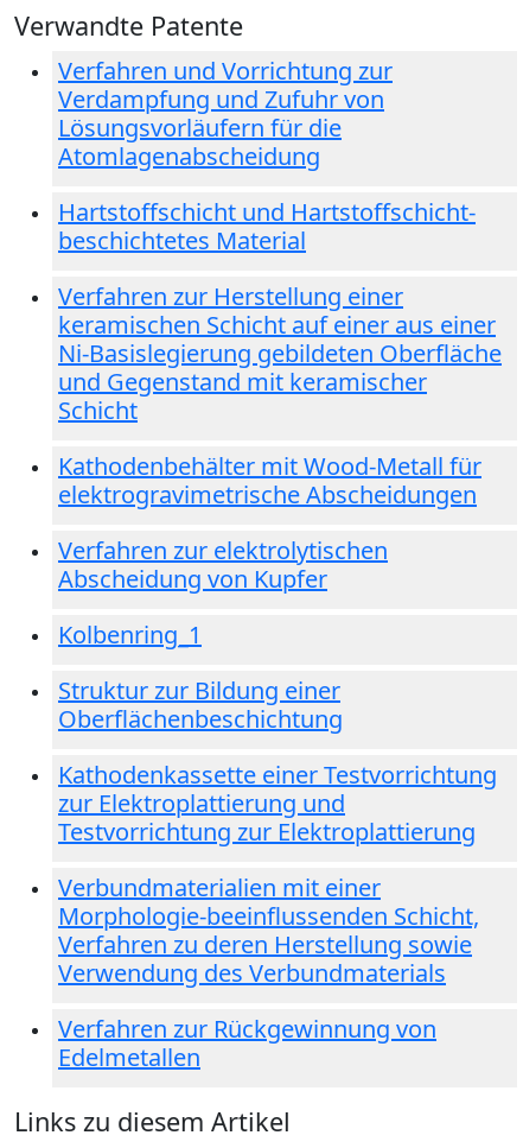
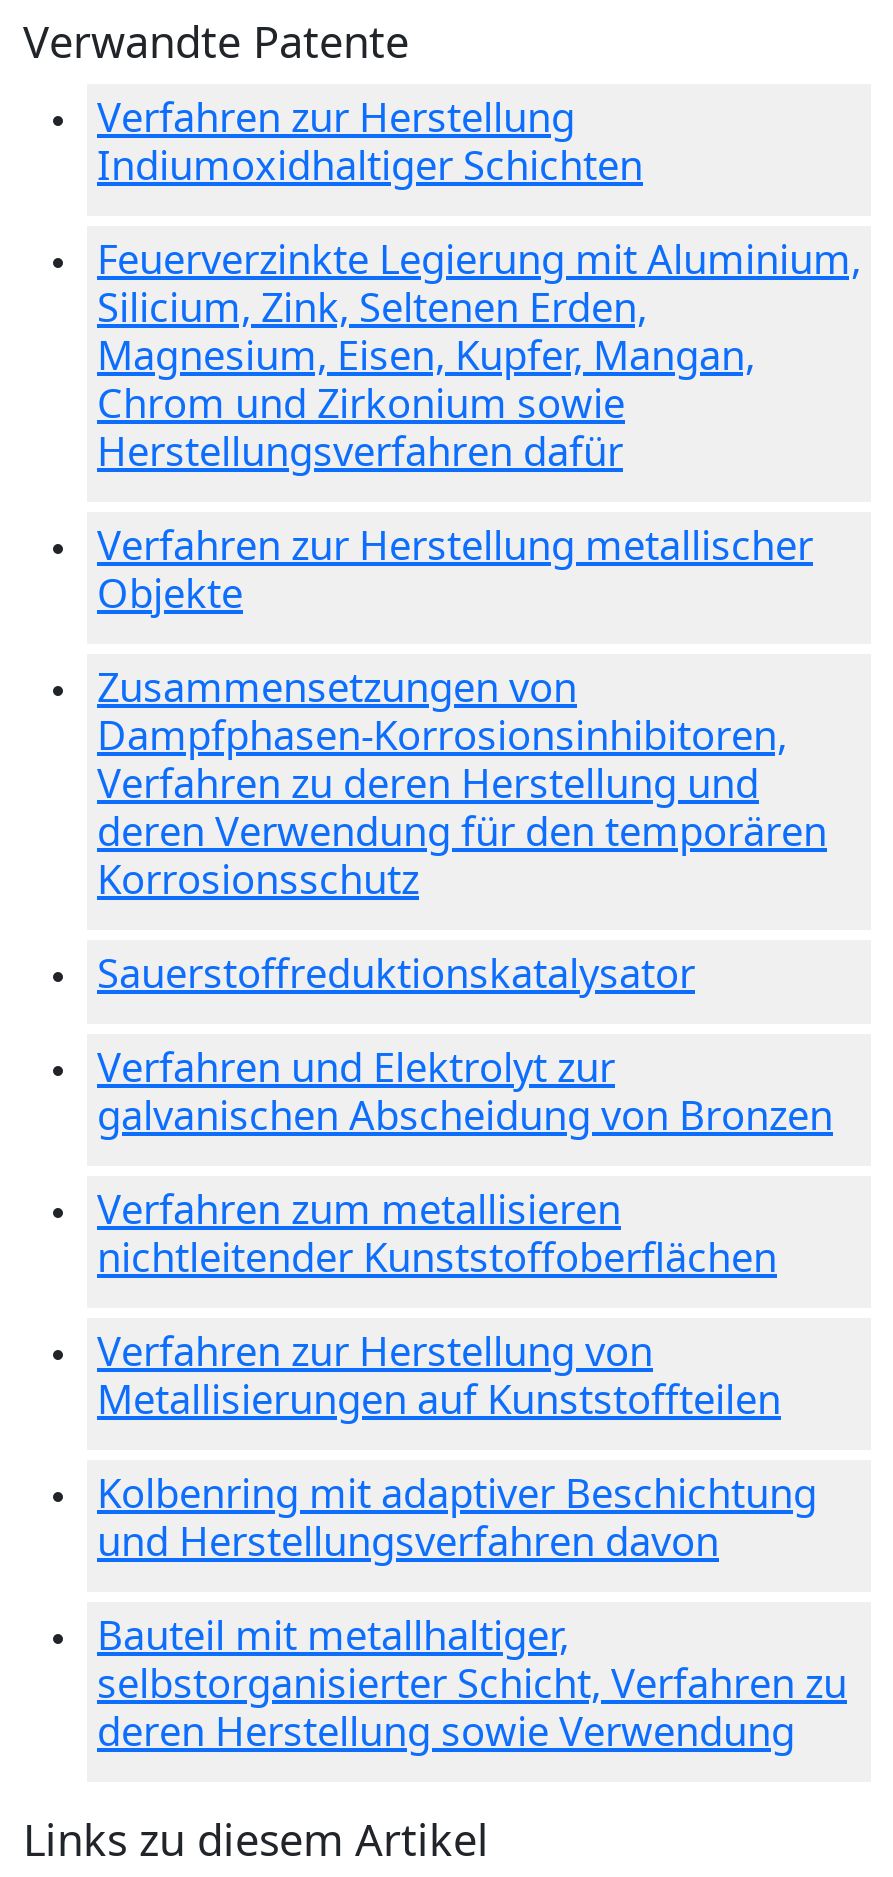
[58,54,393,172] Verfahren und Vorrichtung zur | Verdampfung und Zufuhr von | Lösungsvorläufern für die | Atomlagenabscheidung -> [97,89,643,191] Verfahren zur Herstellung | Indiumoxidhaltiger Schichten
[58,196,476,256] Hartstoffschicht und Hartstoffschicht- | beschichtetes Material -> [97,231,861,477] Feuerverzinkte Legierung mit Aluminium, | Silicium, Zink, Seltenen Erden, | Magnesium, Eisen, Kupfer, Mangan, | Chrom und Zirkonium sowie | Herstellungsverfahren dafür
[58,280,502,426] Verfahren zur Herstellung einer | keramischen Schicht auf einer aus einer | Ni-Basislegierung gebildeten Oberfläche | und Gegenstand mit keramischer | Schicht -> [97,517,813,619] Verfahren zur Herstellung metallischer | Objekte
[58,450,481,510] Kathodenbehälter mit Wood-Metall für | elektrogravimetrische Abscheidungen -> [97,659,827,905] Zusammensetzungen von | Dampfphasen-Korrosionsinhibitoren, | Verfahren zu deren Herstellung und | deren Verwendung für den temporären | Korrosionsschutz
[58,534,388,594] Verfahren zur elektrolytischen | Abscheidung von Kupfer -> [97,945,695,999] Sauerstoffreduktionskatalysator
[58,618,202,650] Kolbenring_1 -> [97,1039,833,1141] Verfahren und Elektrolyt zur | galvanischen Abscheidung von Bronzen
[58,674,343,735] Struktur zur Bildung einer | Oberflächenbeschichtung -> [97,1181,777,1283] Verfahren zum metallisieren | nichtleitender Kunststoffoberflächen
[58,758,497,847] Kathodenkassette einer Testvorrichtung | zur Elektroplattierung und | Testvorrichtung zur Elektroplattierung -> [97,1323,781,1425] Verfahren zur Herstellung von | Metallisierungen auf Kunststoffteilen
[58,871,479,989] Verbundmaterialien mit einer | Morphologie-beeinflussenden Schicht, | Verfahren zu deren Herstellung sowie | Verwendung des Verbundmaterials -> [97,1465,817,1567] Kolbenring mit adaptiver Beschichtung | und Herstellungsverfahren davon
[58,1012,436,1073] Verfahren zur Rückgewinnung von | Edelmetallen -> [97,1607,847,1757] Bauteil mit metallhaltiger, | selbstorganisierter Schicht, Verfahren zu | deren Herstellung sowie Verwendung

